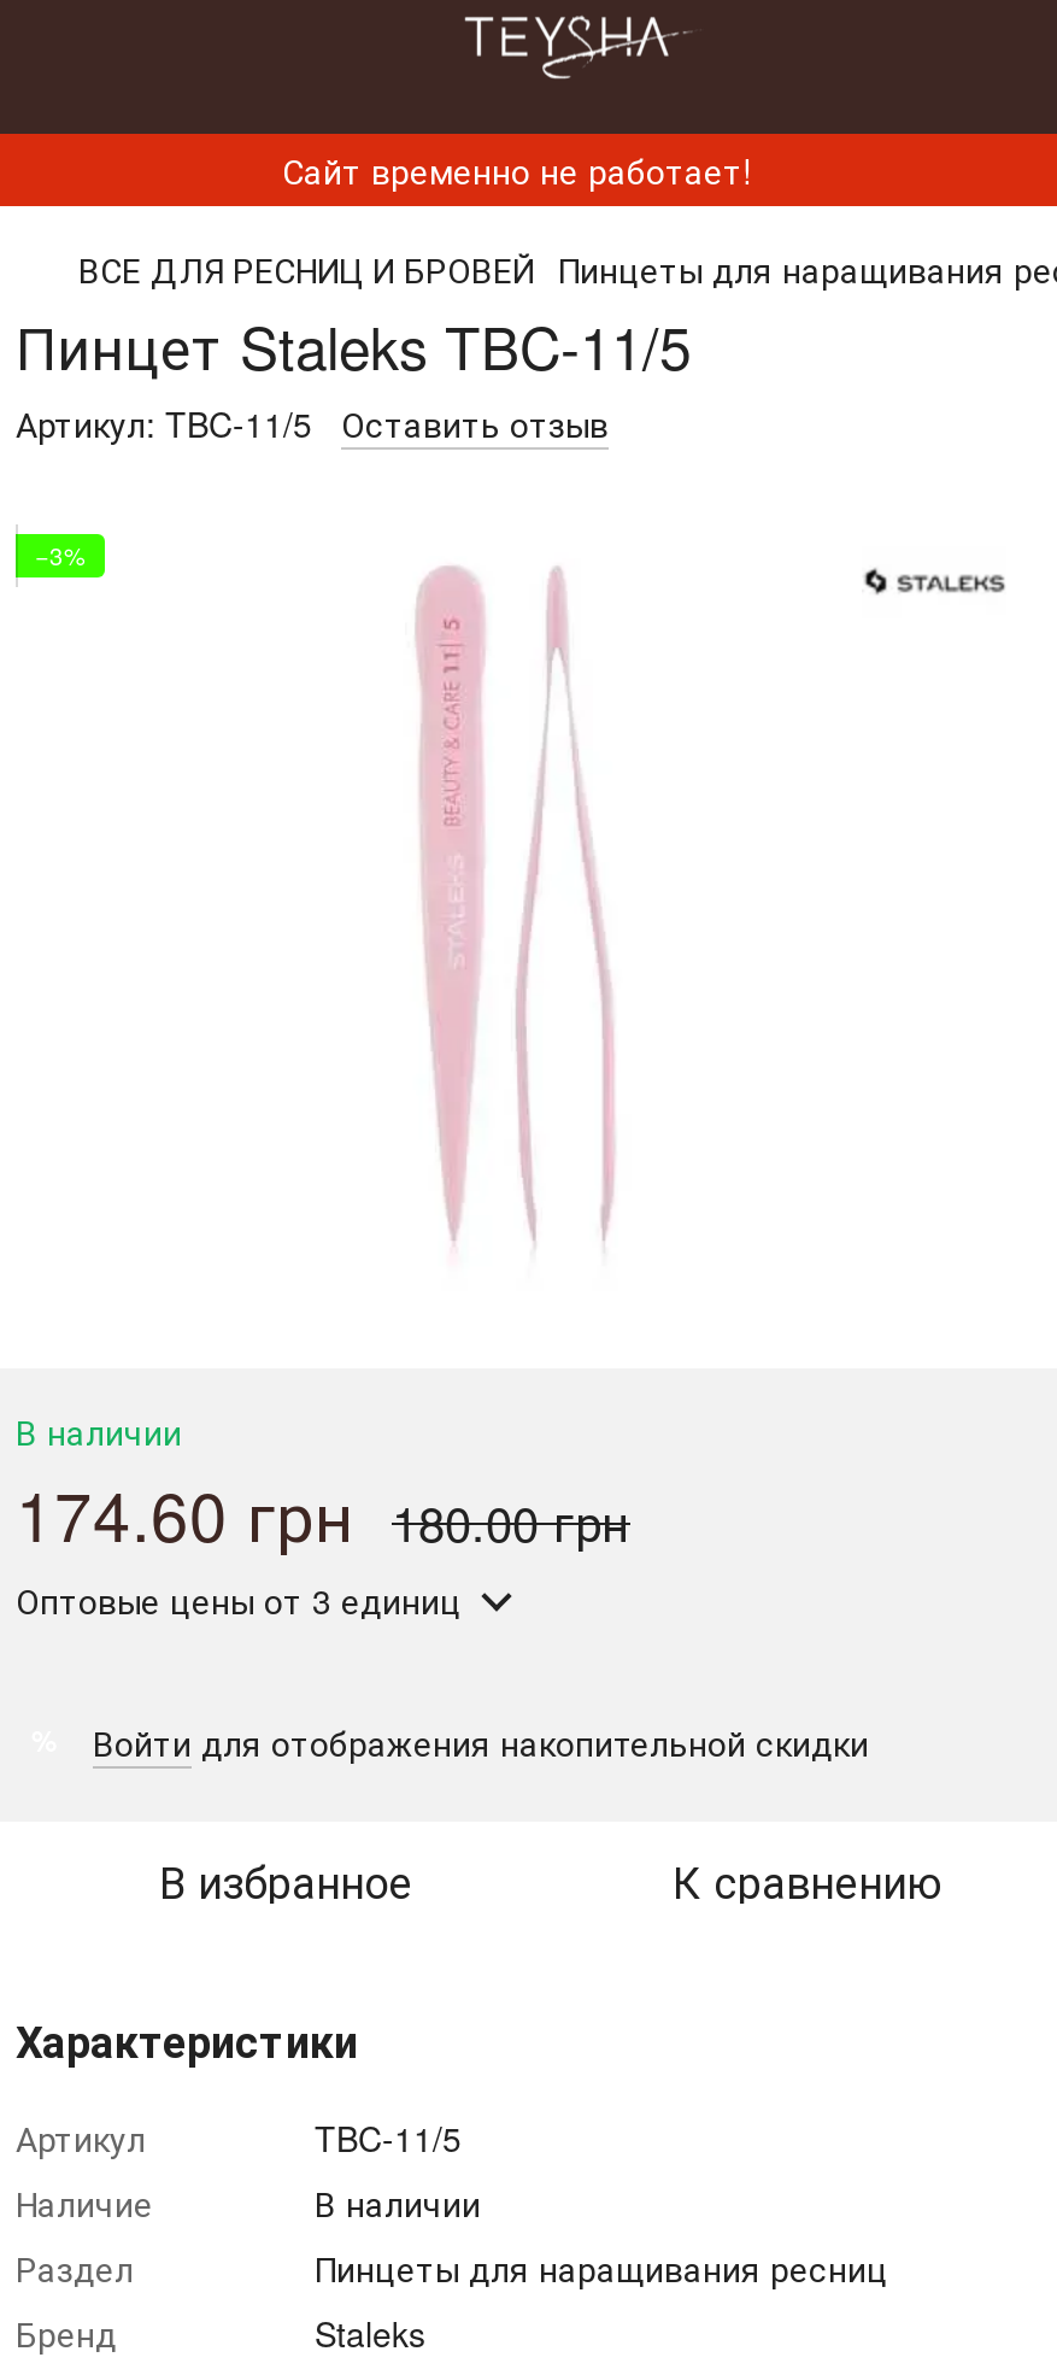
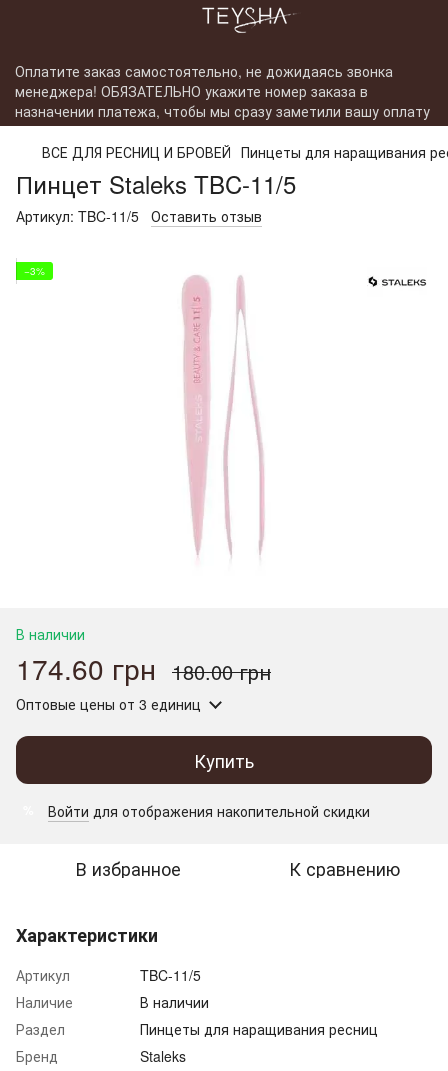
[282,146,752,194] Сайт временно не работает! -> [15,61,430,121] Оплатите заказ самостоятельно, не дожидаясь звонка | менеджера! ОБЯЗАТЕЛЬНО укажите номер заказа в | назначении платежа, чтобы мы сразу заметили вашу оплату
none -> [194,747,254,773] Купить

